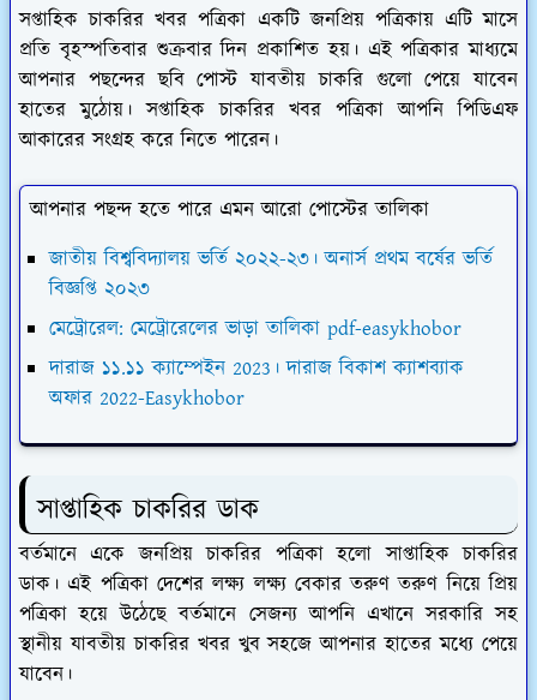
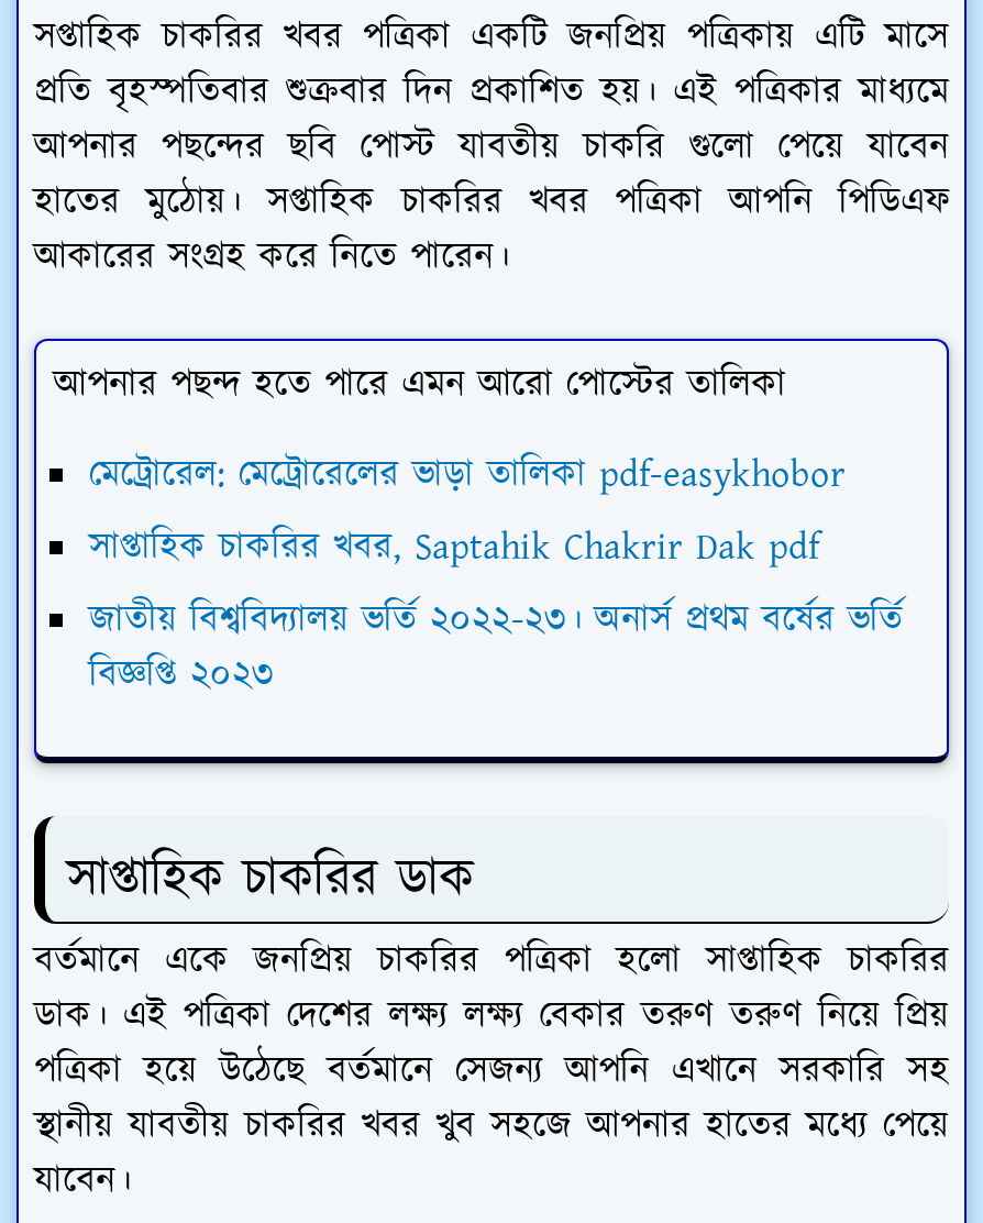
none -> [89,522,819,575] সাপ্তাহিক চাকরির খবর, Saptahik Chakrir Dak pdf
moved [49,245,493,304] -> [89,594,903,702]: জাতীয় বিশ্ববিদ্যালয় ভর্তি ২০২২-২৩। অনার্স প্রথম বর্ষের ভর্তি | বিজ্ঞপ্তি ২০২৩
moved [49,315,461,344] -> [89,449,846,502]: মেট্রোরেল: মেট্রোরেলের ভাড়া তালিকা pdf-easykhobor
[49,354,464,413] দারাজ ১১.১১ ক্যাম্পেইন 2023। দারাজ বিকাশ ক্যাশব্যাক | অফার 2022-Easykhobor -> none

